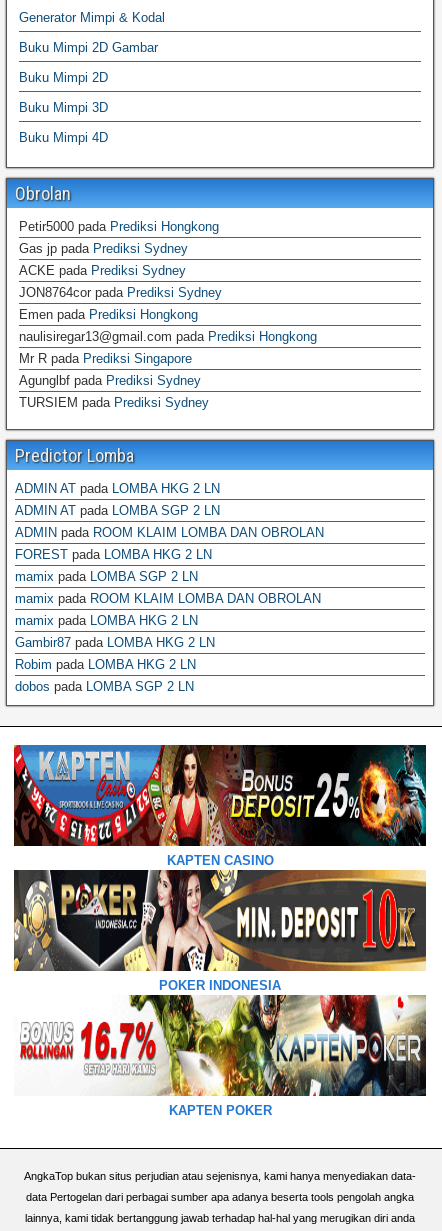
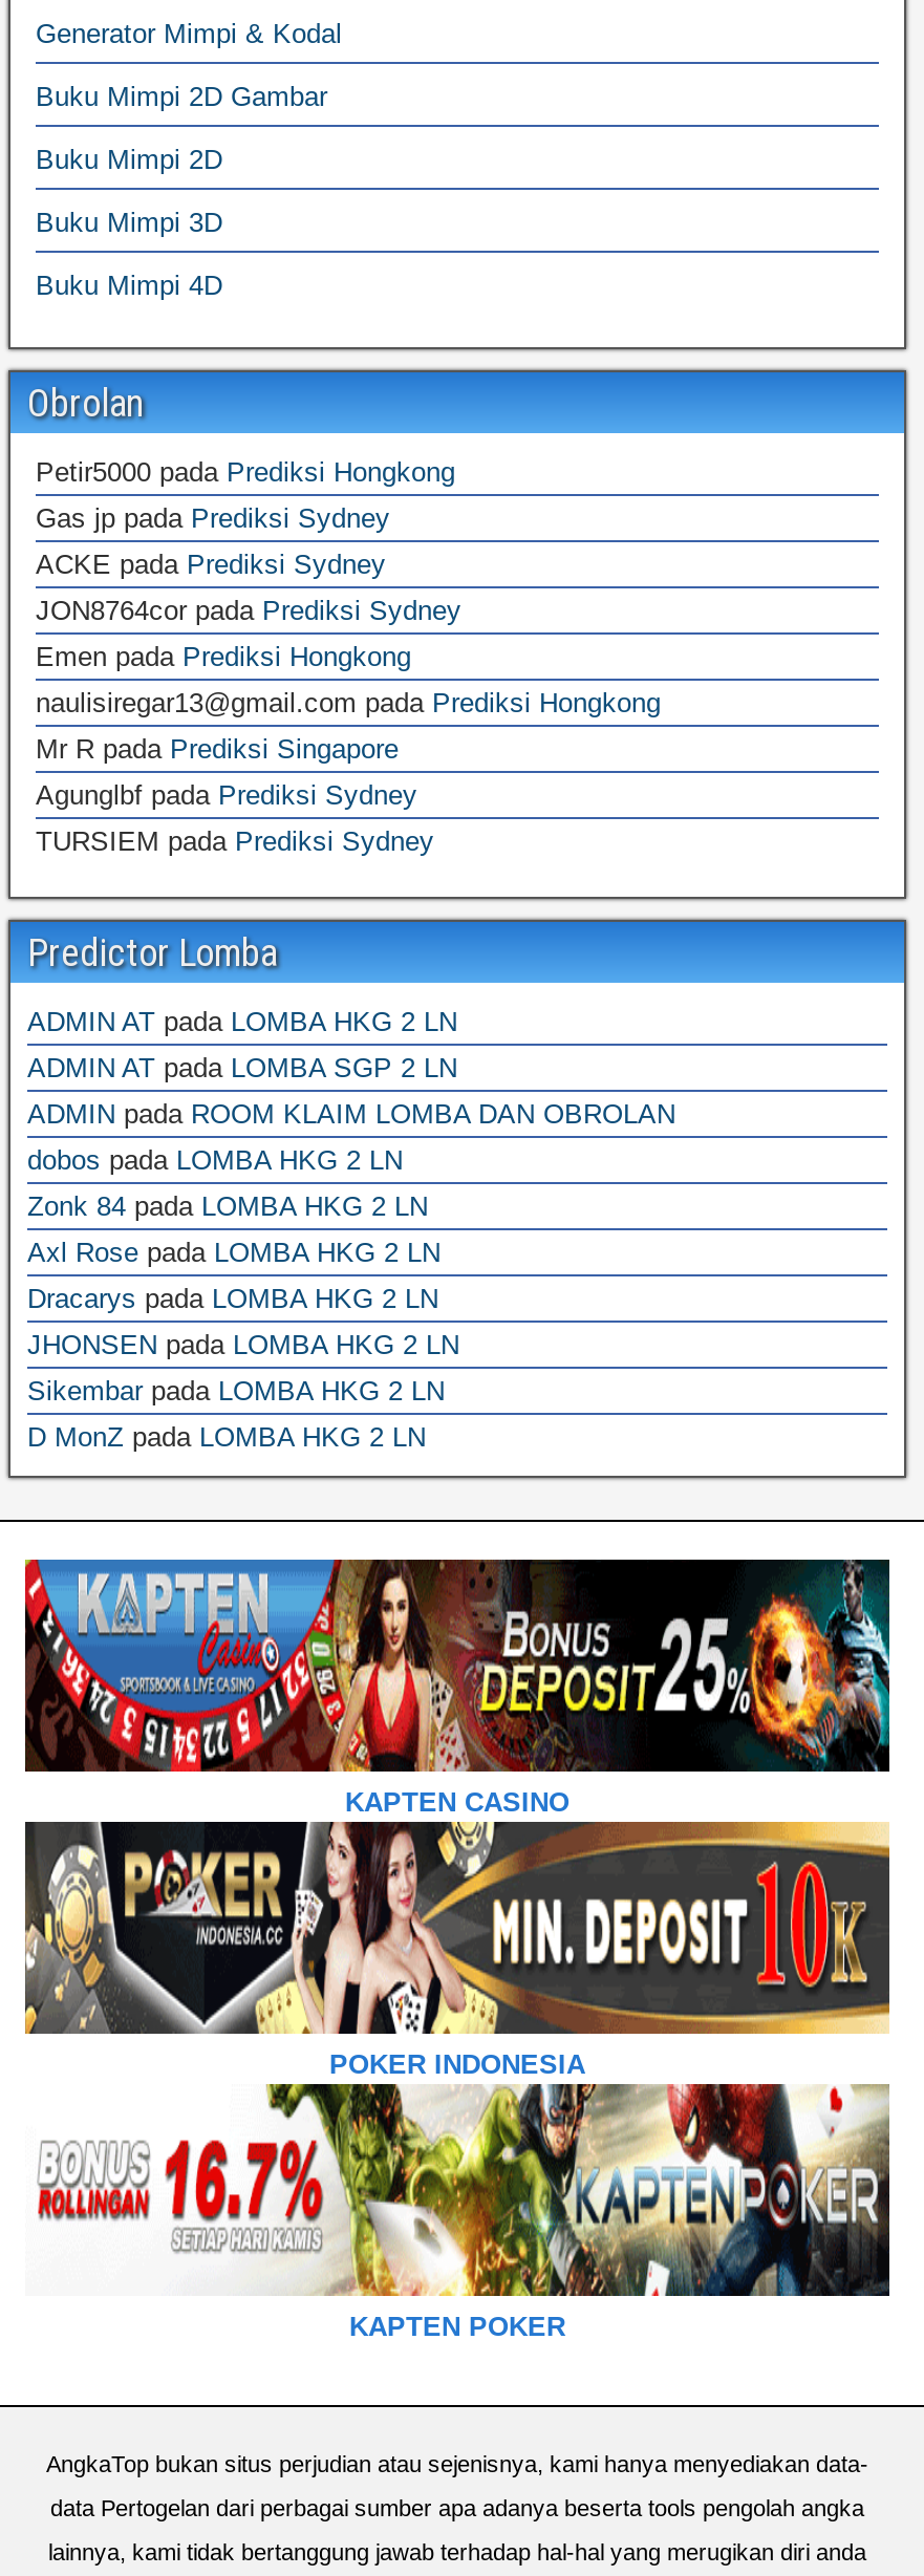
[15,547,212,562] FOREST pada LOMBA HKG 2 LN -> [27,1144,403,1176] dobos pada LOMBA HKG 2 LN
[15,569,198,584] mamix pada LOMBA SGP 2 LN -> [27,1190,428,1222] Zonk 84 pada LOMBA HKG 2 LN
[15,591,321,606] mamix pada ROOM KLAIM LOMBA DAN OBROLAN -> [27,1237,440,1268] Axl Rose pada LOMBA HKG 2 LN
[15,613,198,628] mamix pada LOMBA HKG 2 LN -> [27,1283,438,1314] Dracarys pada LOMBA HKG 2 LN
[15,635,215,650] Gambir87 pada LOMBA HKG 2 LN -> [27,1329,459,1360] JHONSEN pada LOMBA HKG 2 LN
[15,657,196,672] Robim pada LOMBA HKG 2 LN -> [27,1375,445,1407] Sikembar pada LOMBA HKG 2 LN
[15,679,194,694] dobos pada LOMBA SGP 2 LN -> [27,1421,426,1453] D MonZ pada LOMBA HKG 2 LN

